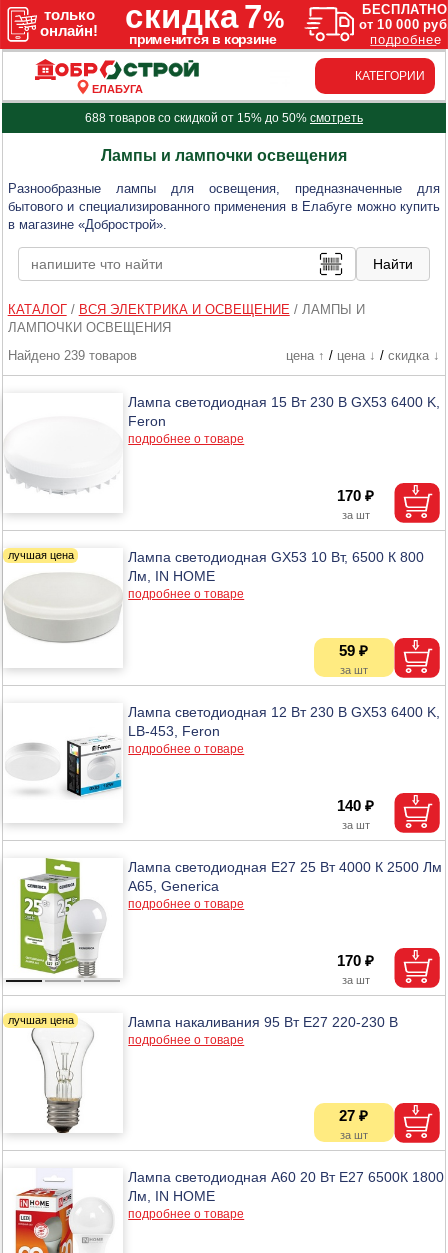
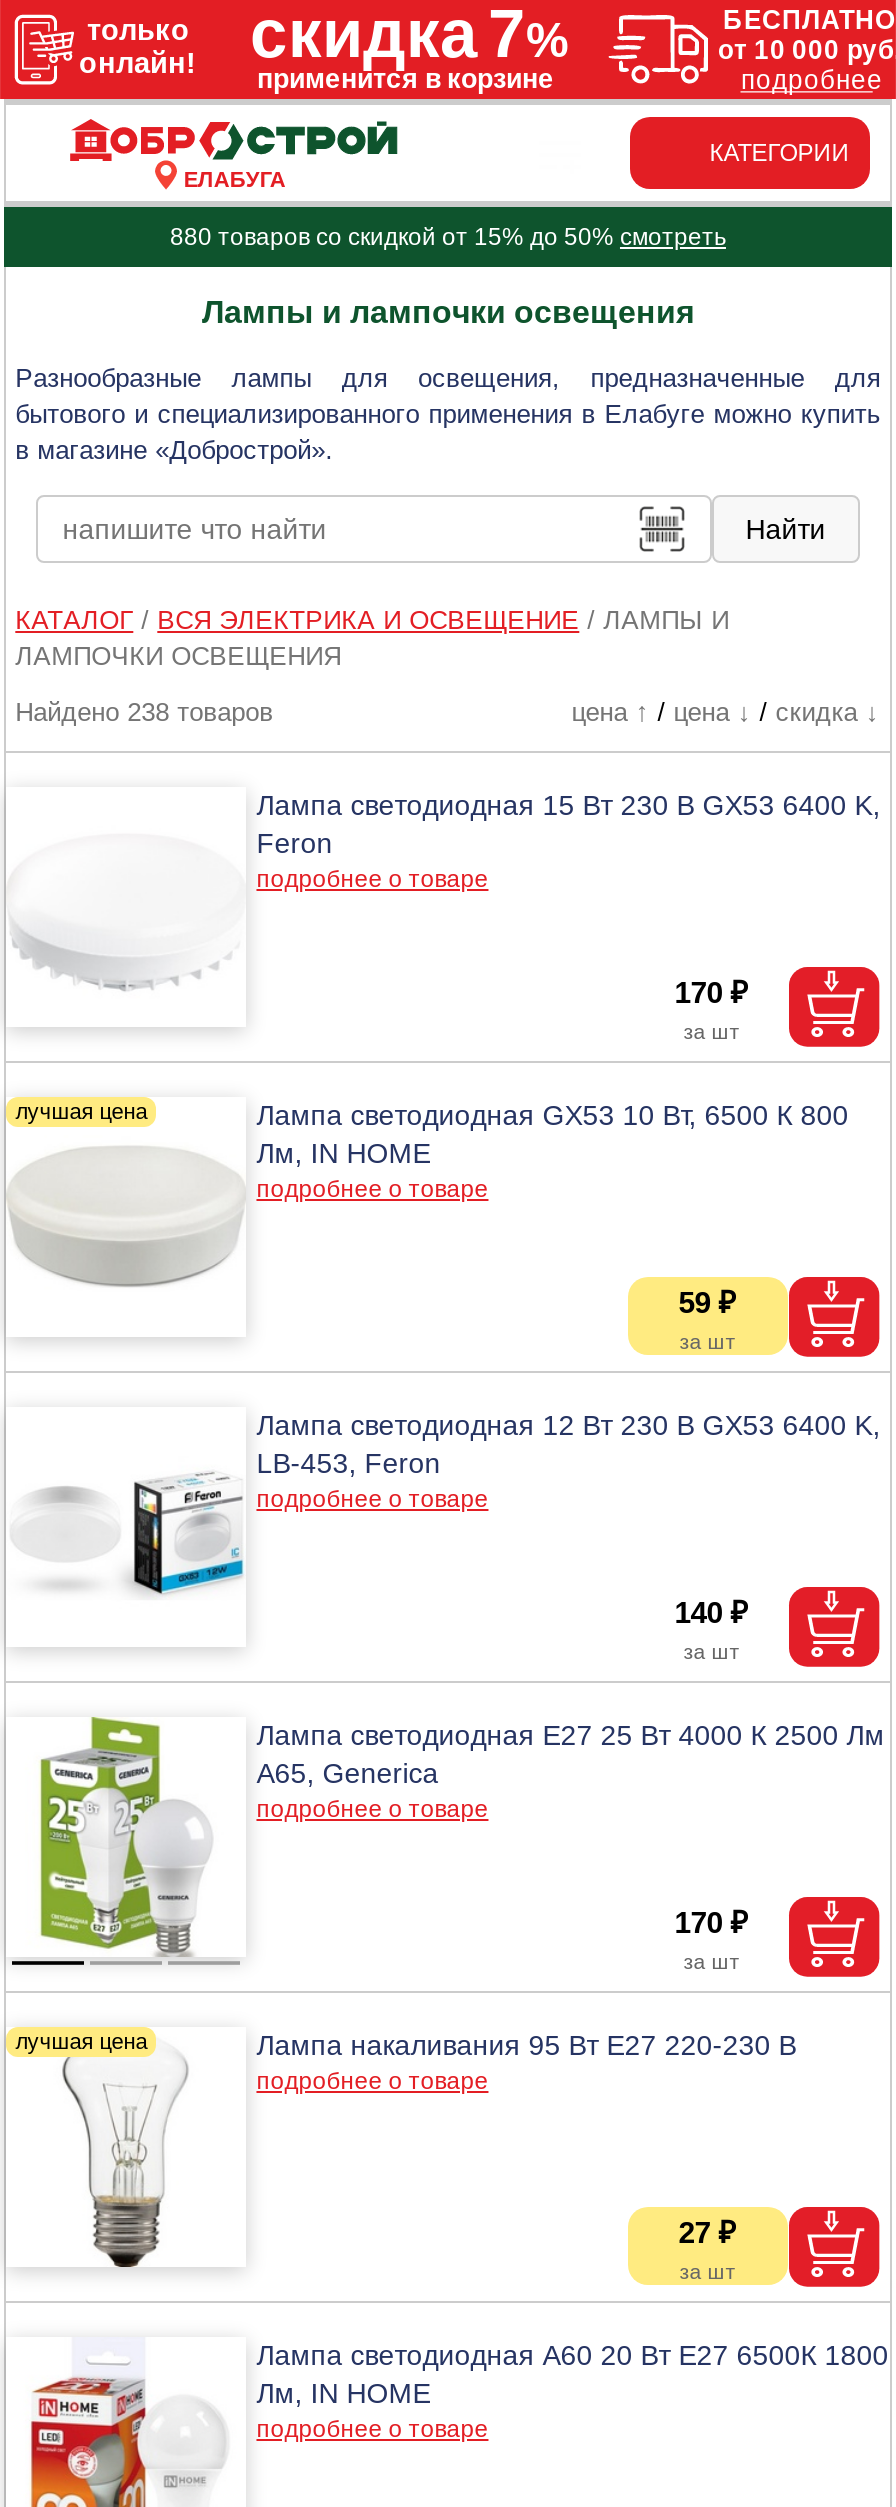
[85,111,363,125] 688 товаров со скидкой от 15% до 50% смотреть -> [170,223,726,251] 880 товаров со скидкой от 15% до 50% смотреть
[8,348,137,363] Найдено 239 товаров -> [15,697,273,727] Найдено 238 товаров

